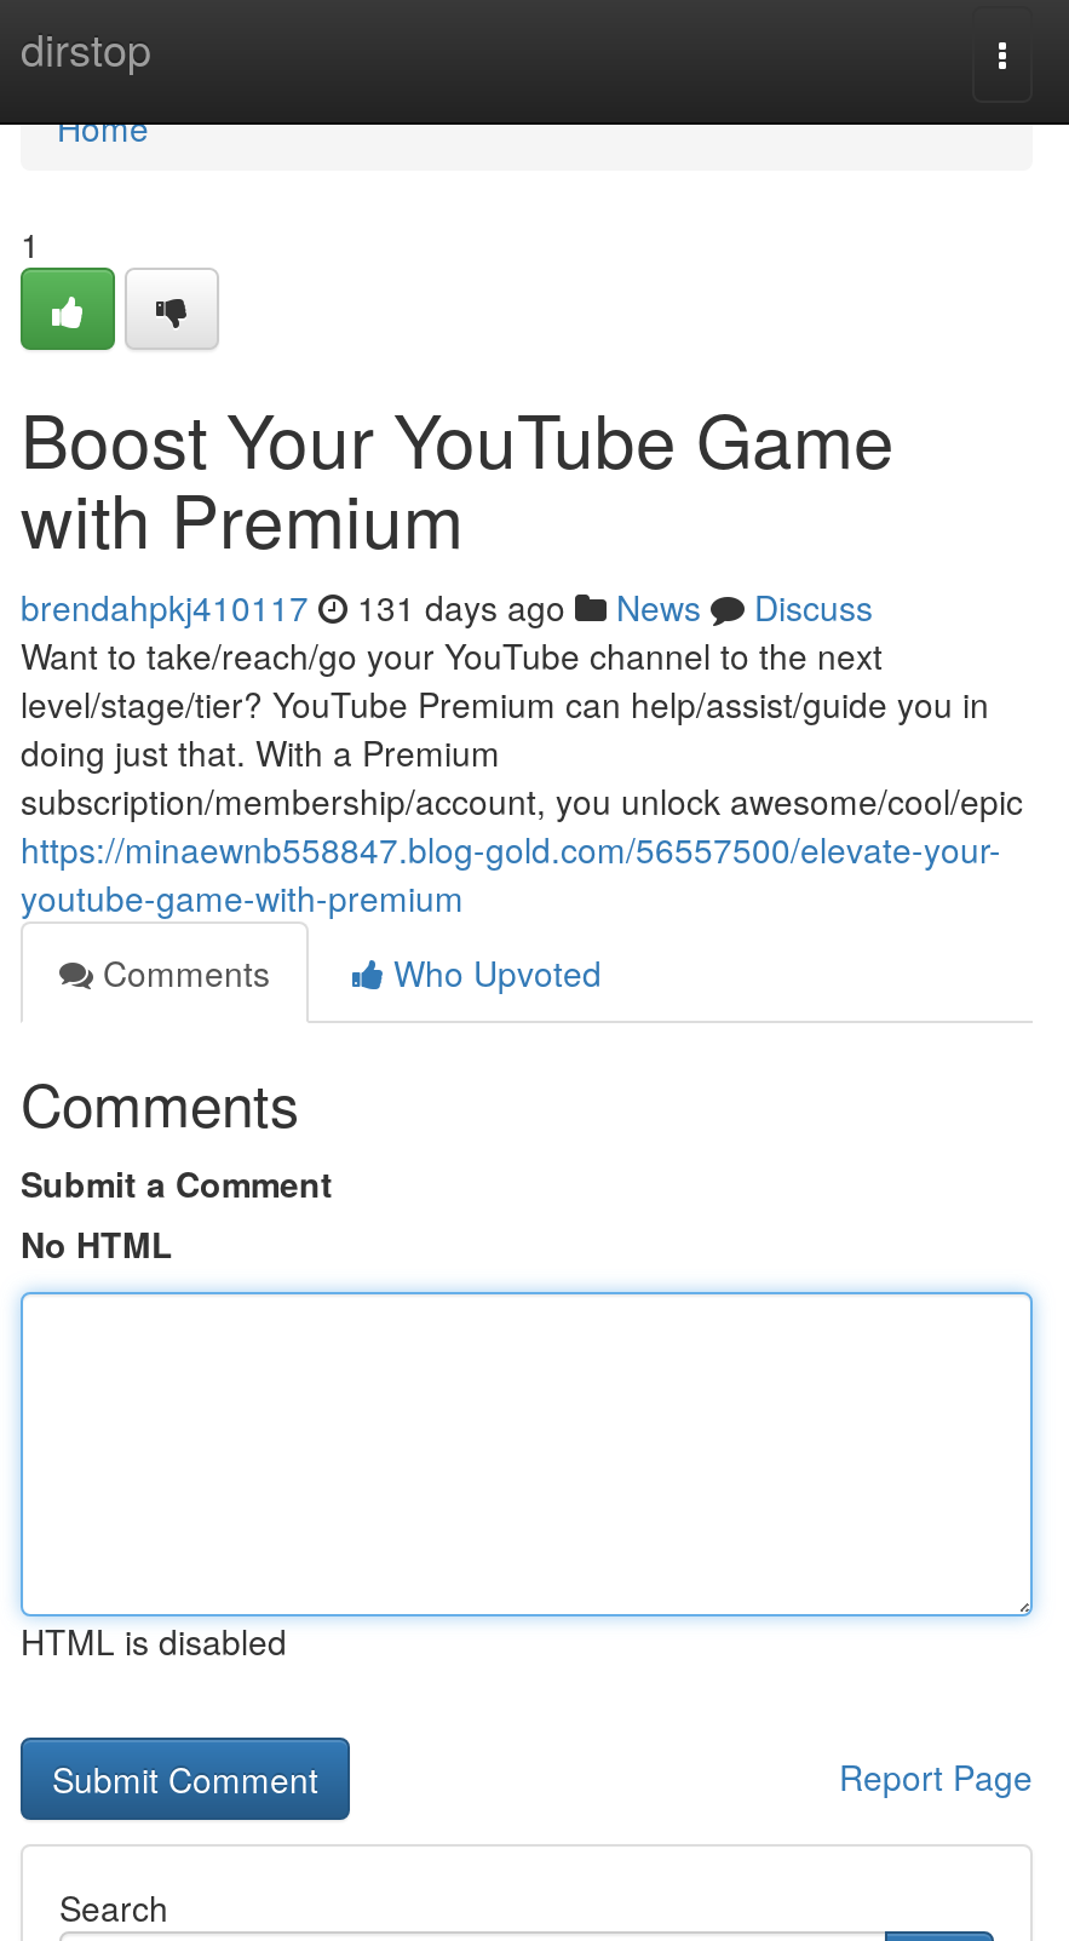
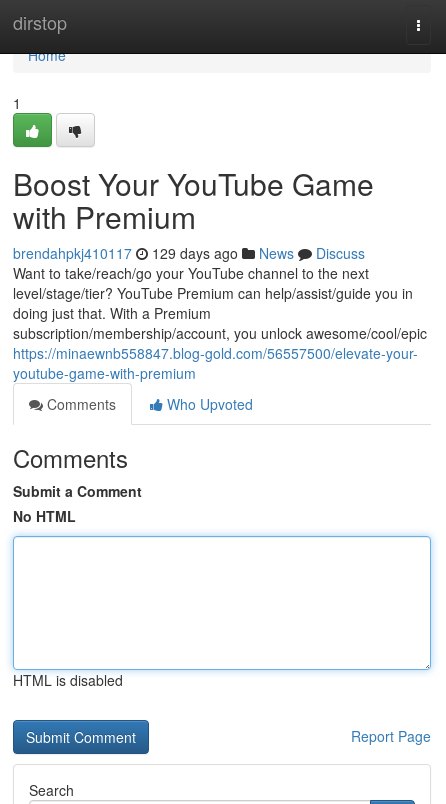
[21,582,873,631] brendahpkj410117 131 days ago News Discuss -> [13,243,365,263] brendahpkj410117 129 days ago News Discuss

